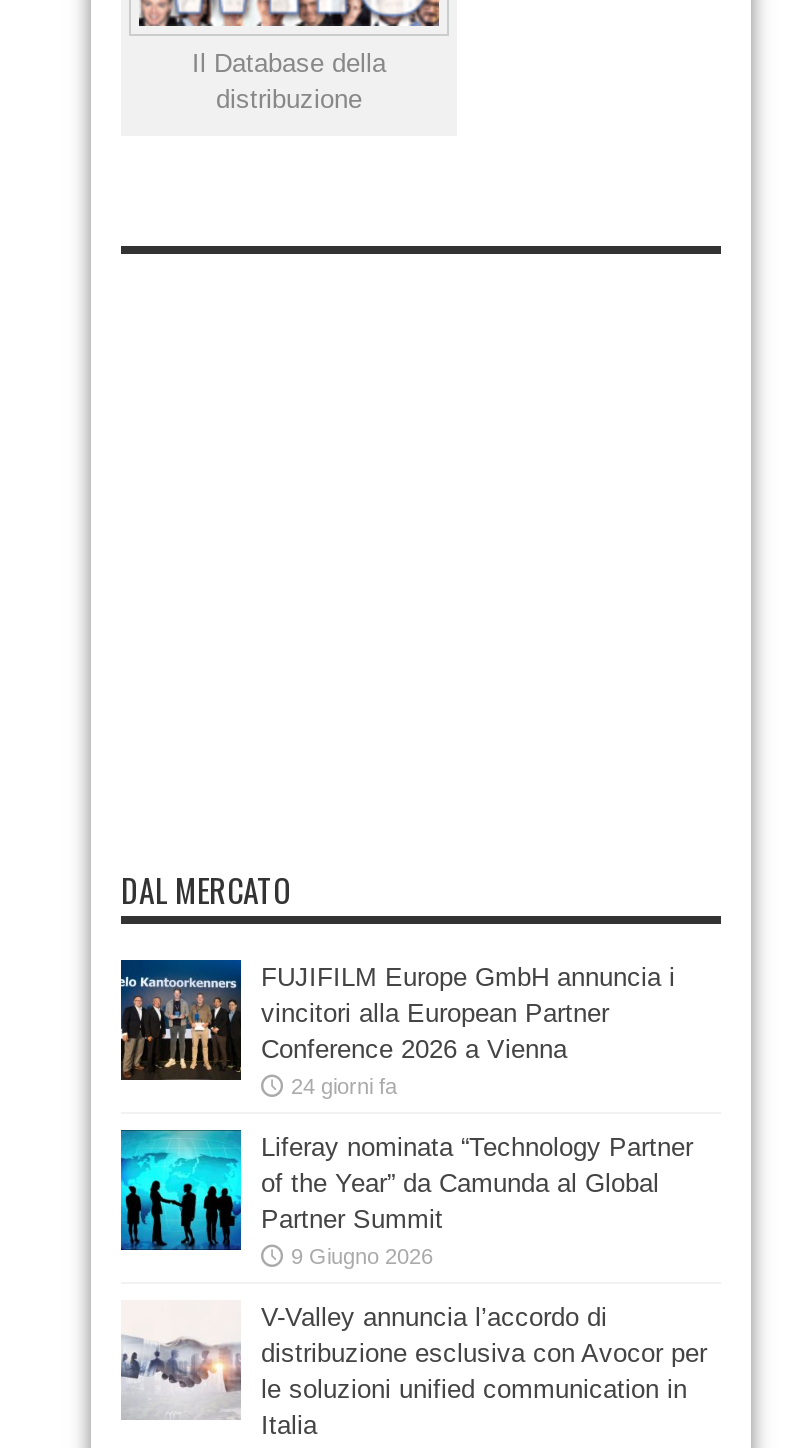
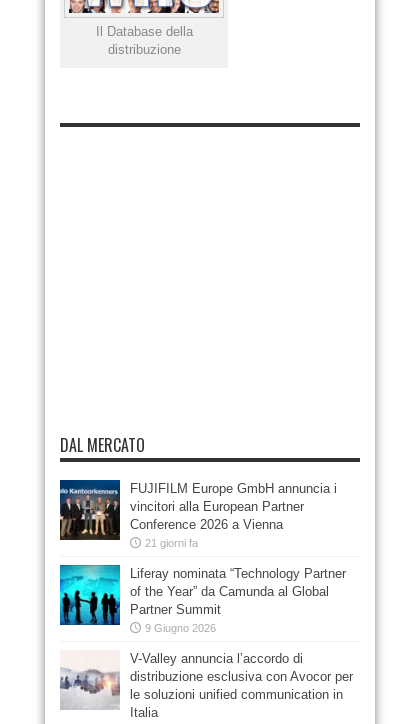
[291,1074,397,1098] 24 giorni fa -> [145,537,198,549] 21 giorni fa

